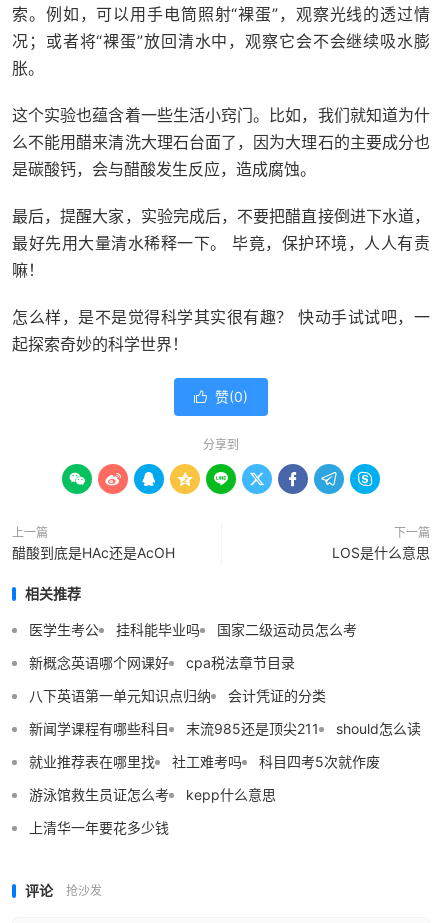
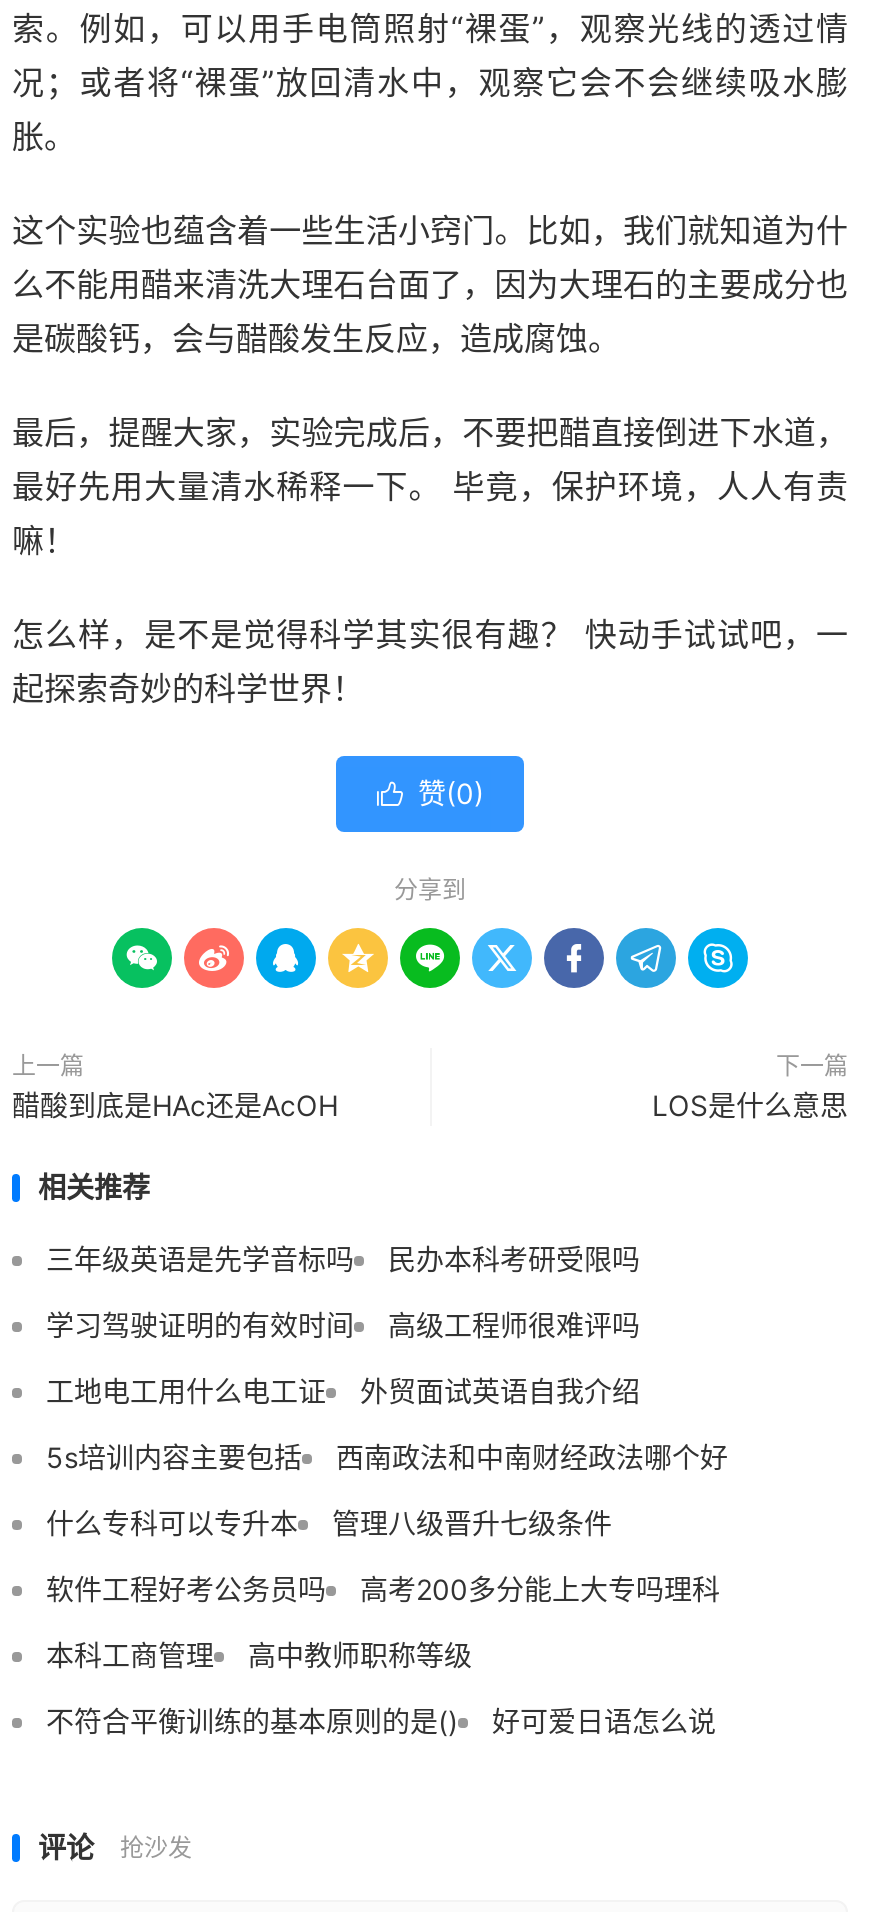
[29,621,421,836] 医学生考公 | 挂科能毕业吗 | 国家二级运动员怎么考 | 新概念英语哪个网课好 | cpa税法章节目录 | 八下英语第一单元知识点归纳 | 会计凭证的分类 | 新闻学课程有哪些科目 | 末流985还是顶尖211 | should怎么读 | 就业推荐表在哪里找 | 社工难考吗 | 科目四考5次就作废 | 游泳馆救生员证怎么考 | kepp什么意思 | 上清华一年要花多少钱 -> [46,1242,728,1738] 三年级英语是先学音标吗 | 民办本科考研受限吗 | 学习驾驶证明的有效时间 | 高级工程师很难评吗 | 工地电工用什么电工证 | 外贸面试英语自我介绍 | 5s培训内容主要包括 | 西南政法和中南财经政法哪个好 | 什么专科可以专升本 | 管理八级晋升七级条件 | 软件工程好考公务员吗 | 高考200多分能上大专吗理科 | 本科工商管理 | 高中教师职称等级 | 不符合平衡训练的基本原则的是() | 好可爱日语怎么说

